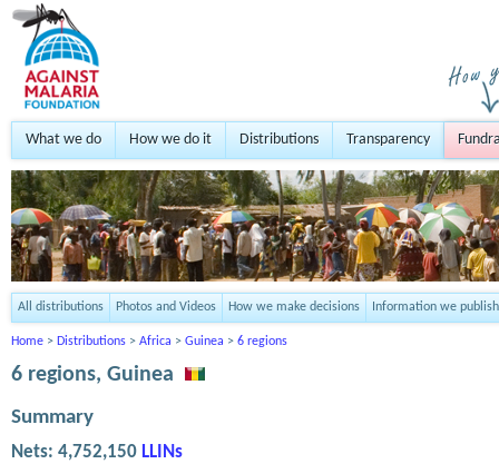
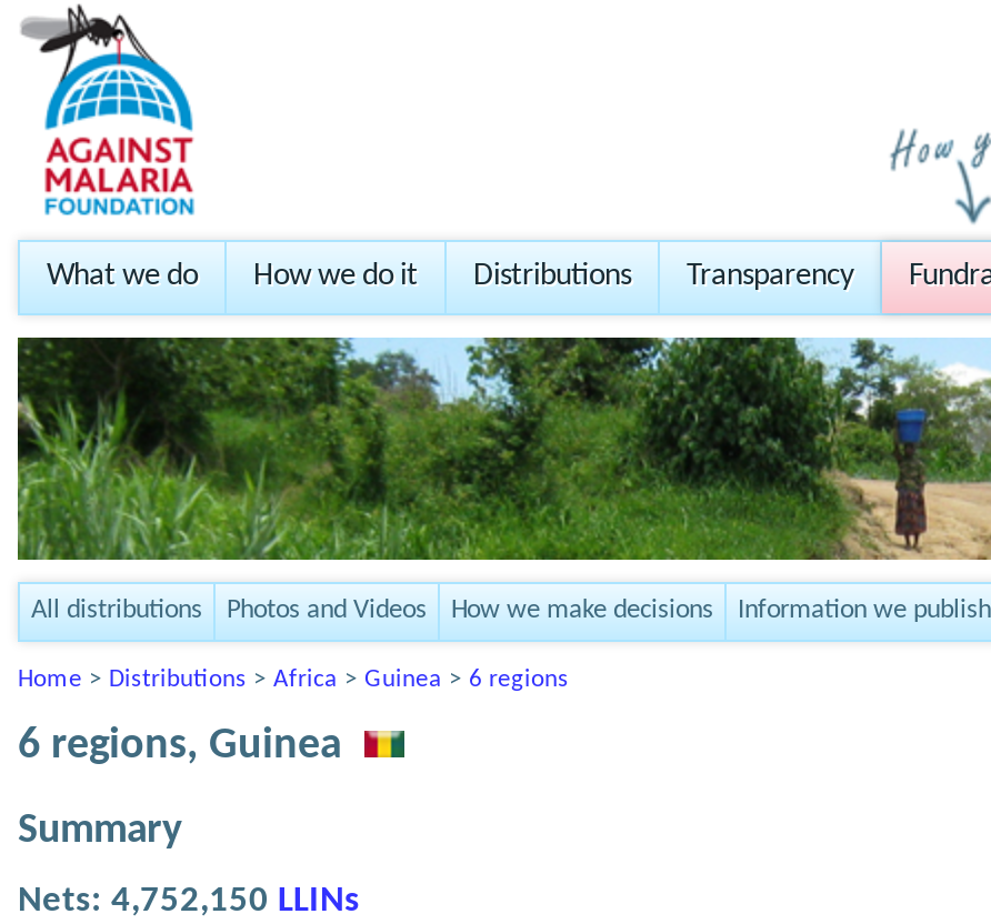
[10,169,496,283] [image] -> [16,335,984,562] [image]

